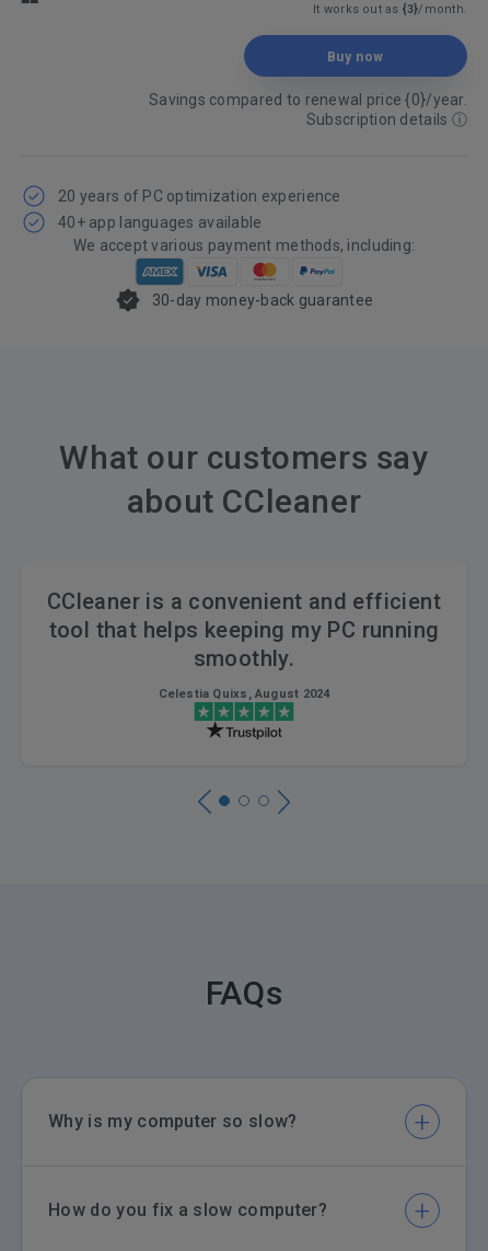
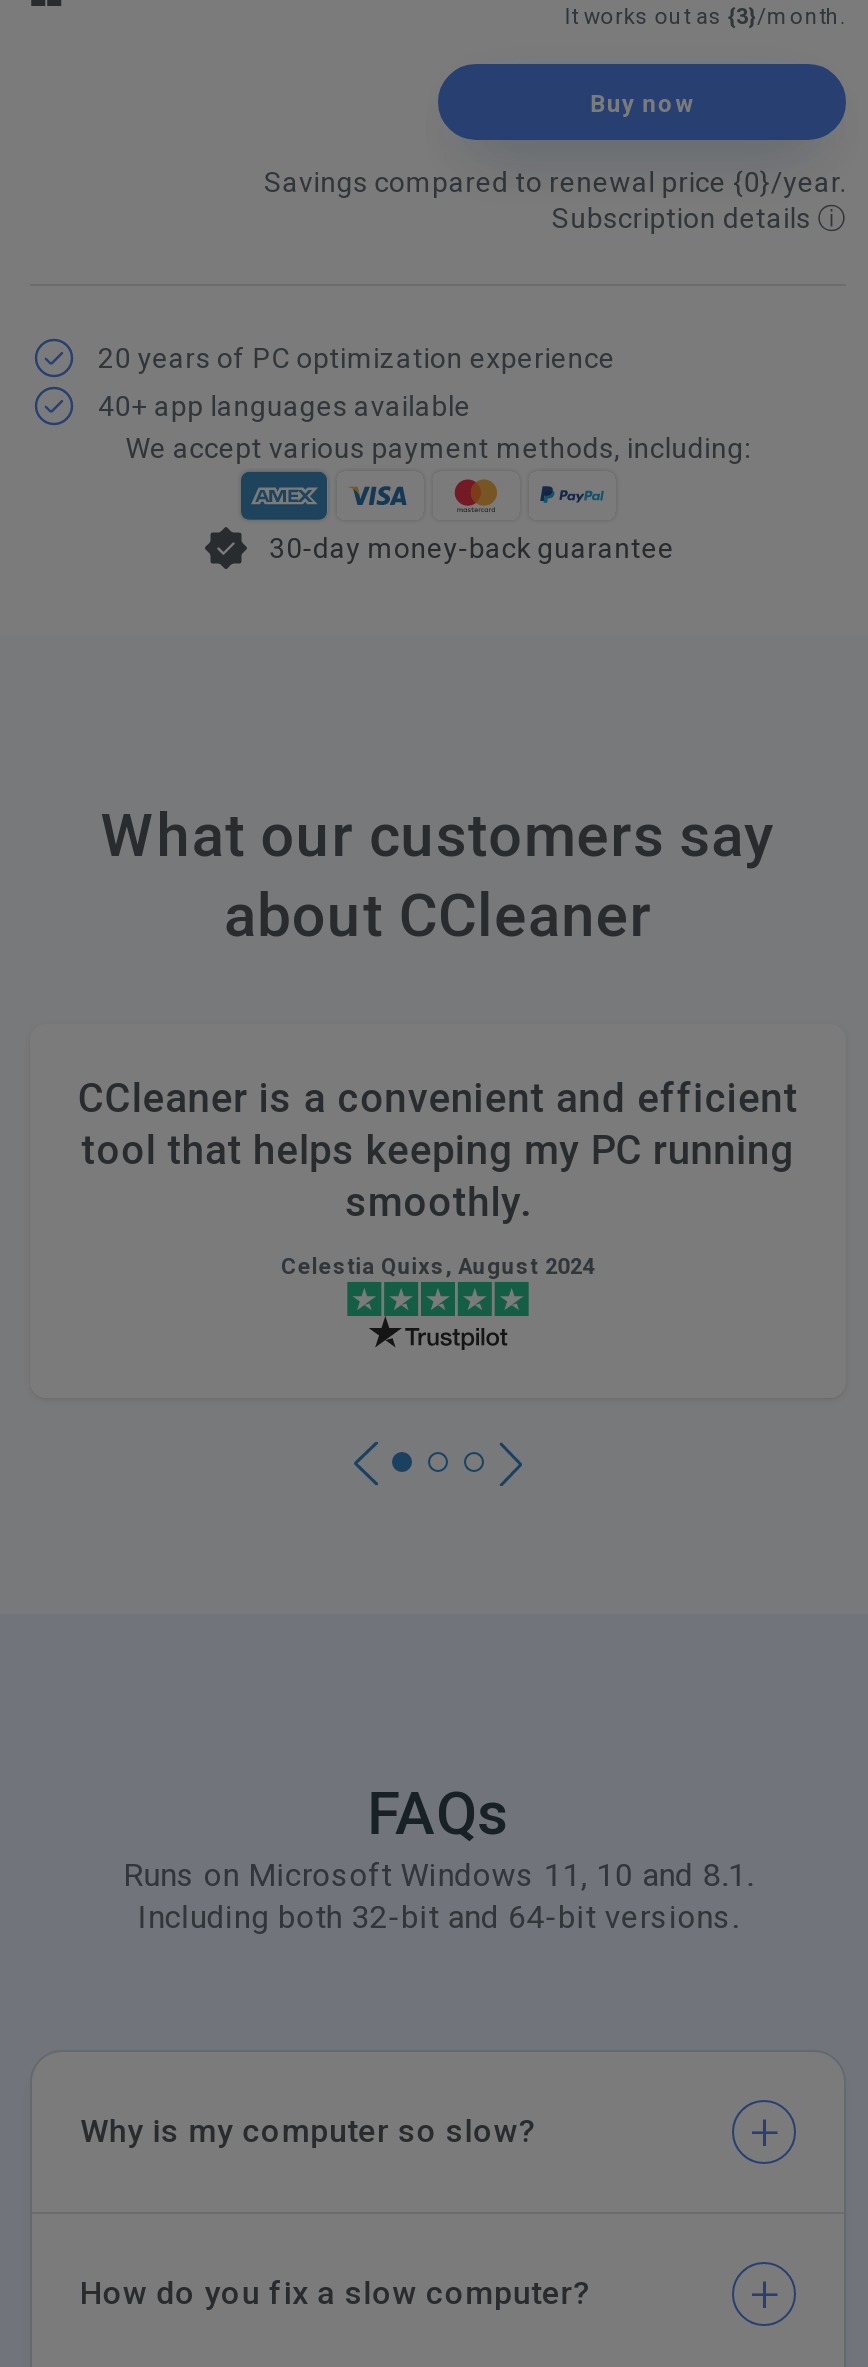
none -> [123,1856,753,1936] Runs on Microsoft Windows 11, 10 and 8.1. | Including both 32-bit and 64-bit versions.

